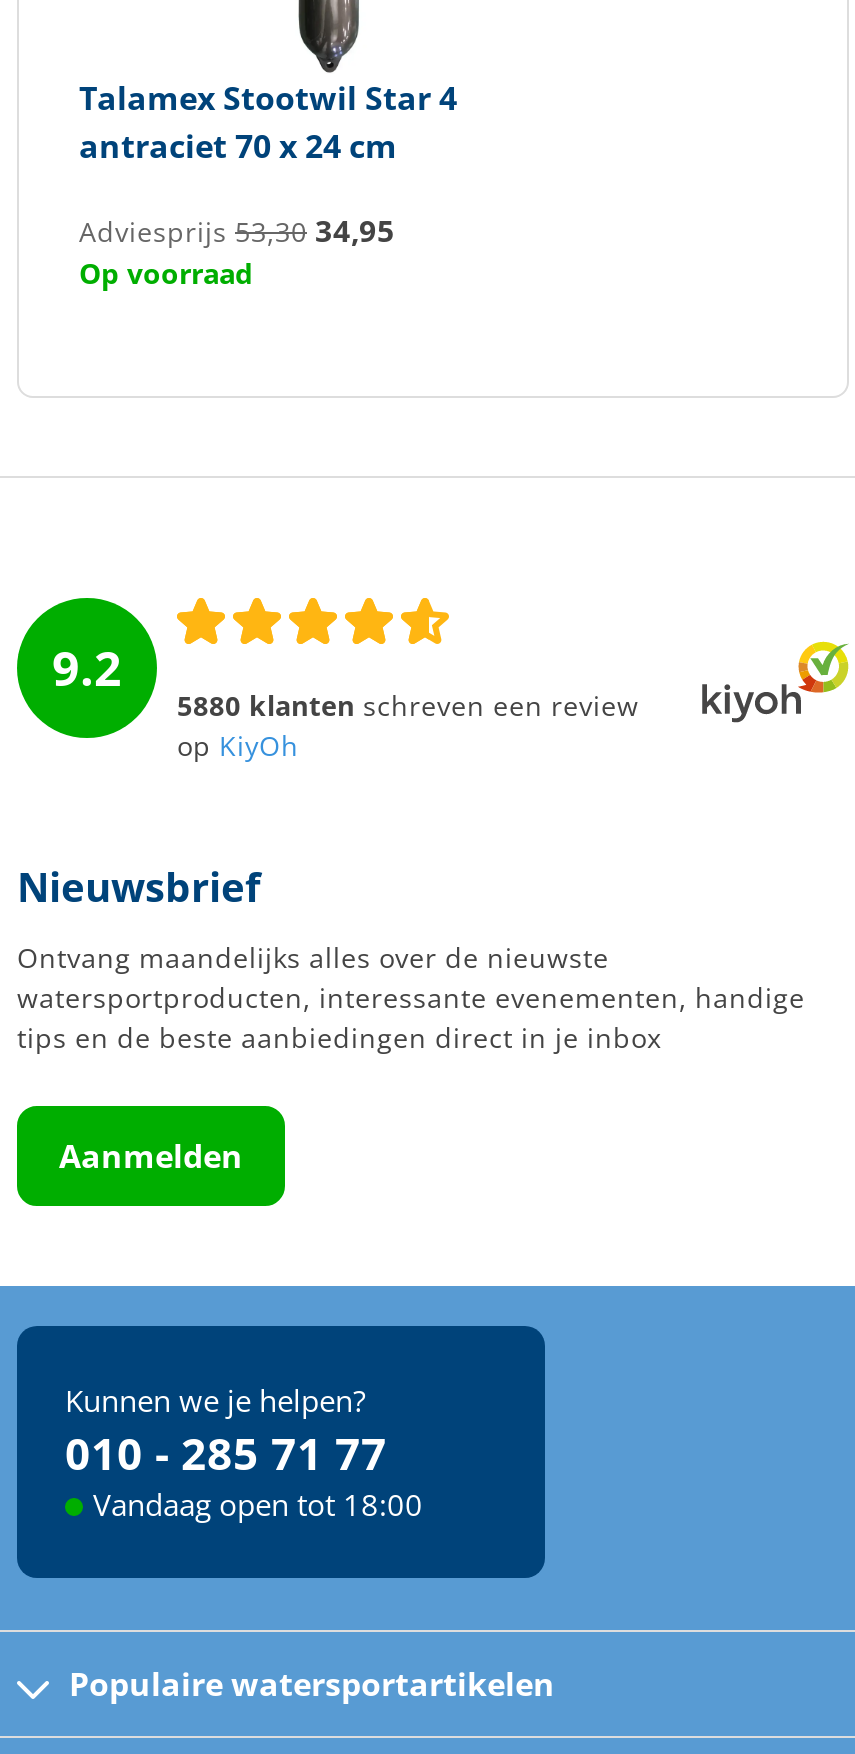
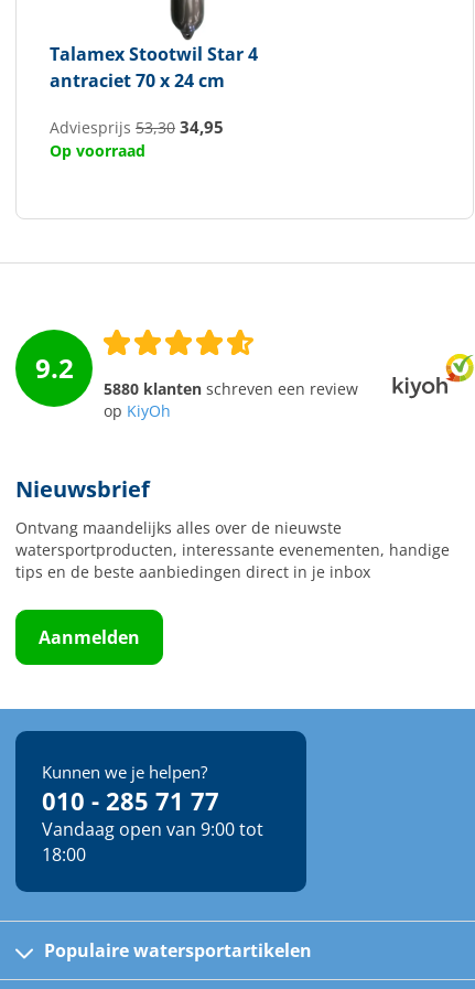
[93,1484,423,1524] Vandaag open tot 18:00 -> [42,817,263,867] Vandaag open van 9:00 tot | 18:00

